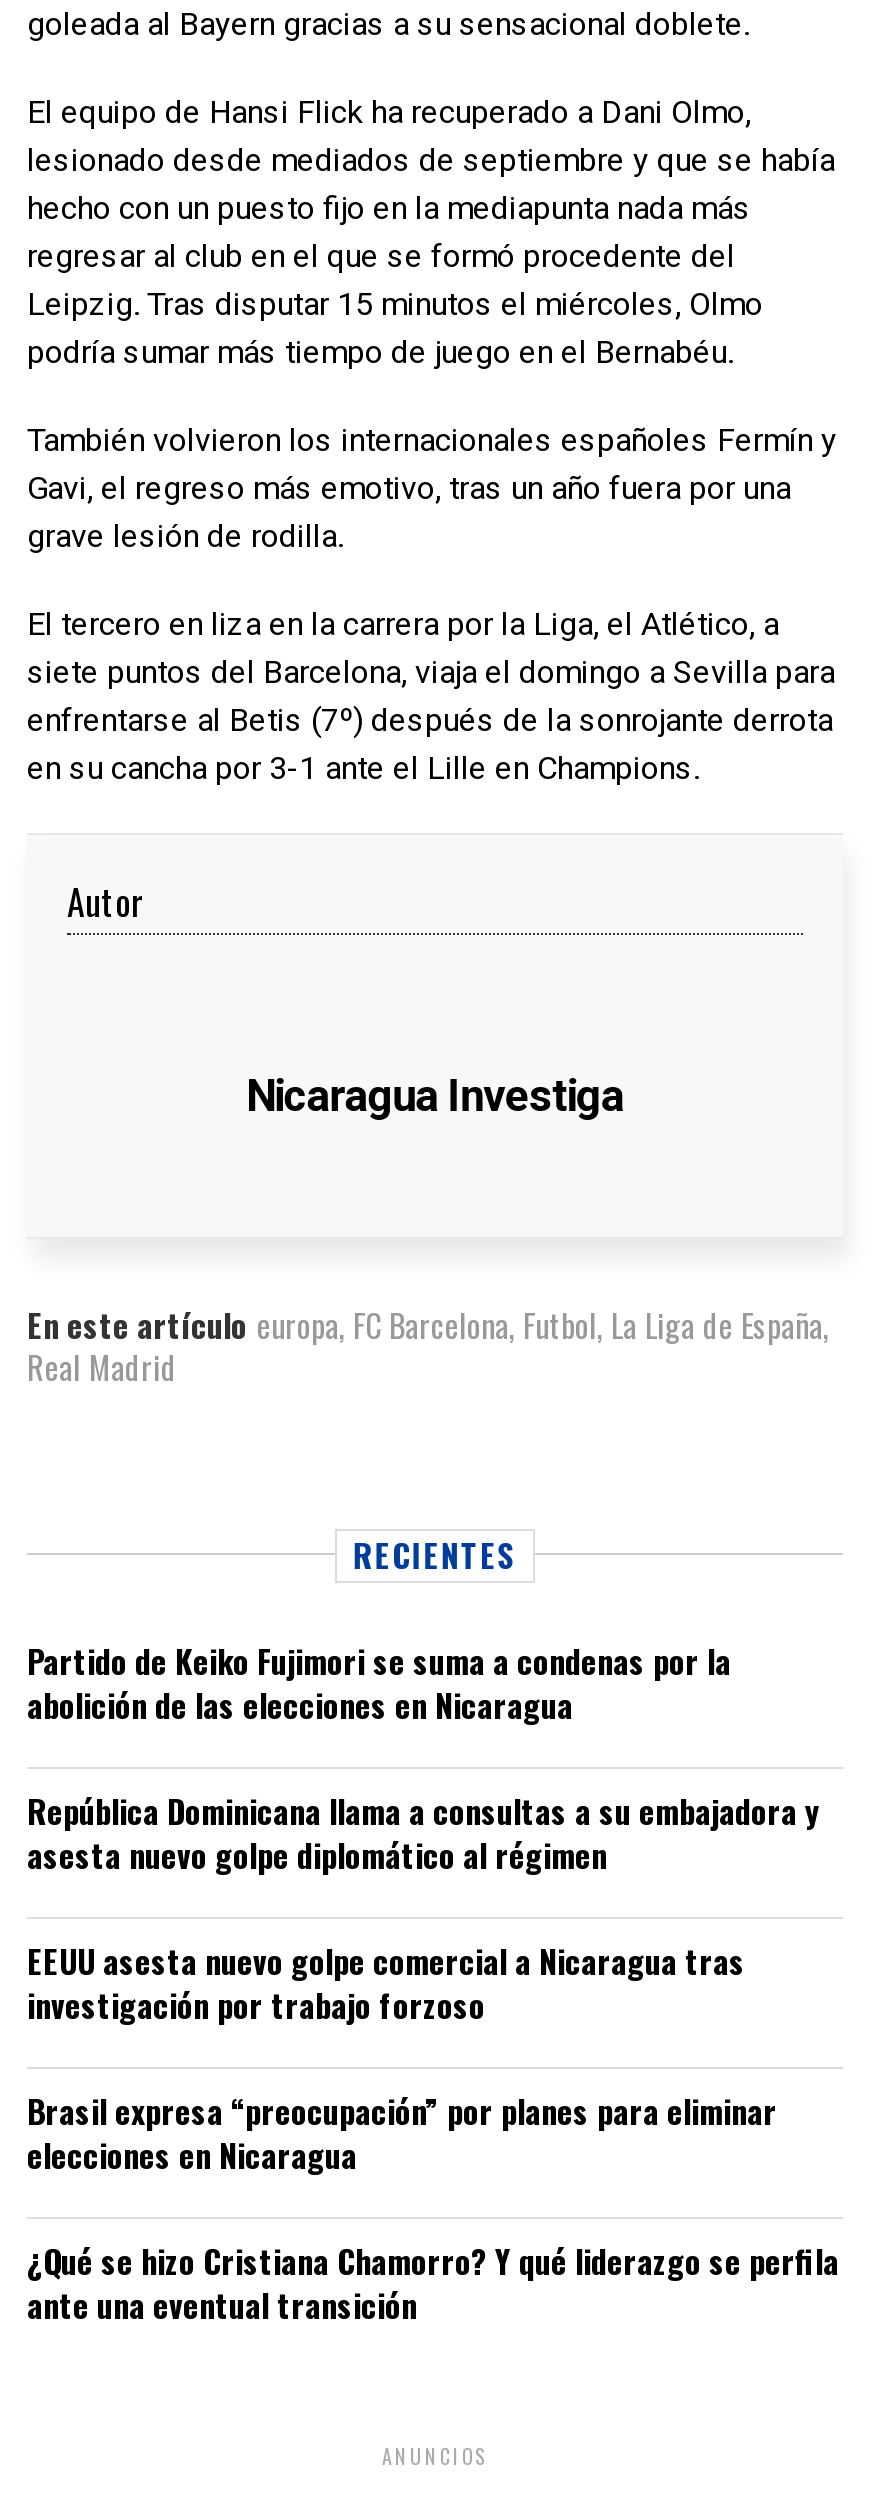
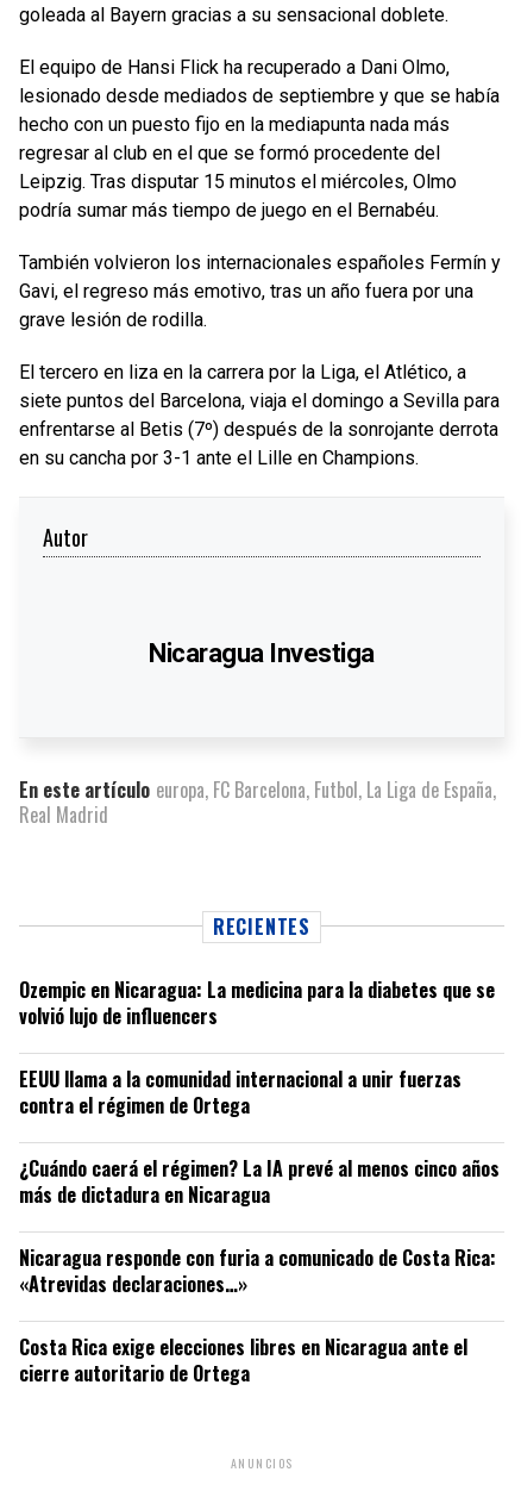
[27,1637,731,1729] Partido de Keiko Fujimori se suma a condenas por la | abolición de las elecciones en Nicaragua -> [19,975,495,1030] Ozempic en Nicaragua: La medicina para la diabetes que se | volvió lujo de influencers
[27,1787,819,1879] República Dominicana llama a consultas a su embajadora y | asesta nuevo golpe diplomático al régimen -> [19,1064,462,1119] EEUU llama a la comunidad internacional a unir fuerzas | contra el régimen de Ortega
[27,1937,745,2029] EEUU asesta nuevo golpe comercial a Nicaragua tras | investigación por trabajo forzoso -> [19,1154,500,1208] ¿Cuándo caerá el régimen? La IA prevé al menos cinco años | más de dictadura en Nicaragua
[27,2087,777,2179] Brasil expresa “preocupación” por planes para eliminar | elecciones en Nicaragua -> [19,1243,496,1298] Nicaragua responde con furia a comunicado de Costa Rica: | «Atrevidas declaraciones…»
[27,2237,839,2329] ¿Qué se hizo Cristiana Chamorro? Y qué liderazgo se perfila | ante una eventual transición -> [19,1332,467,1387] Costa Rica exige elecciones libres en Nicaragua ante el | cierre autoritario de Ortega

